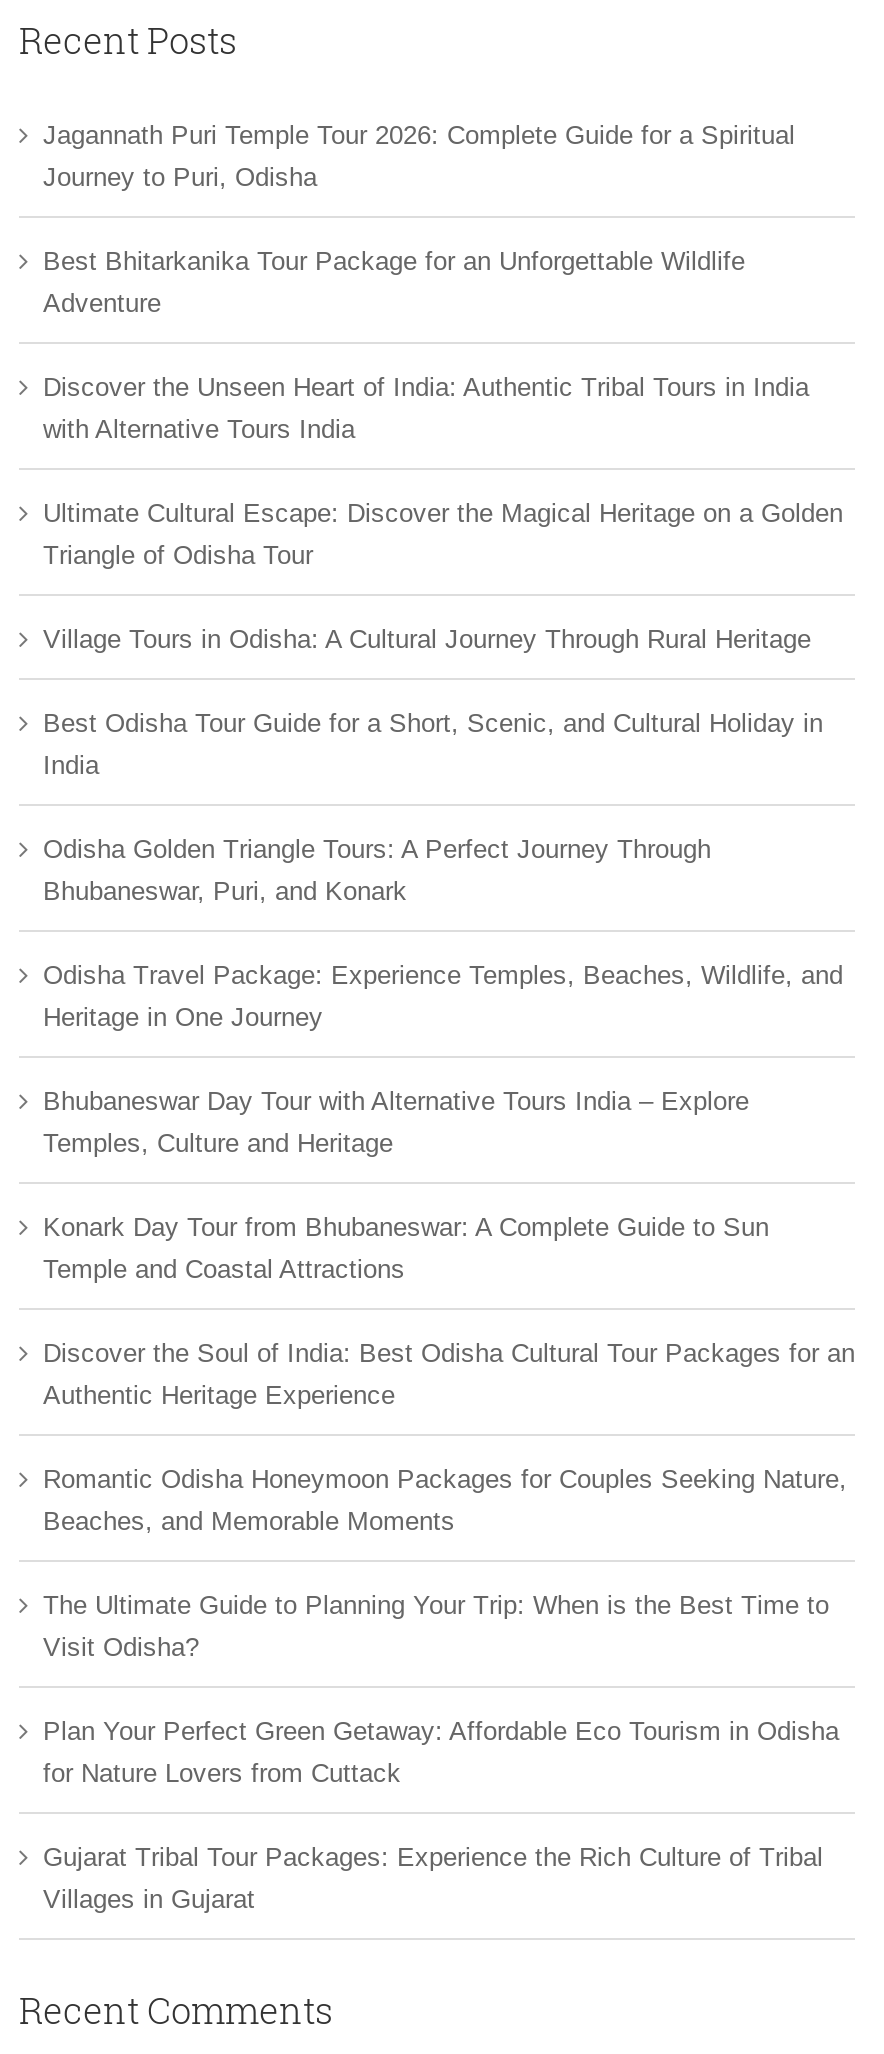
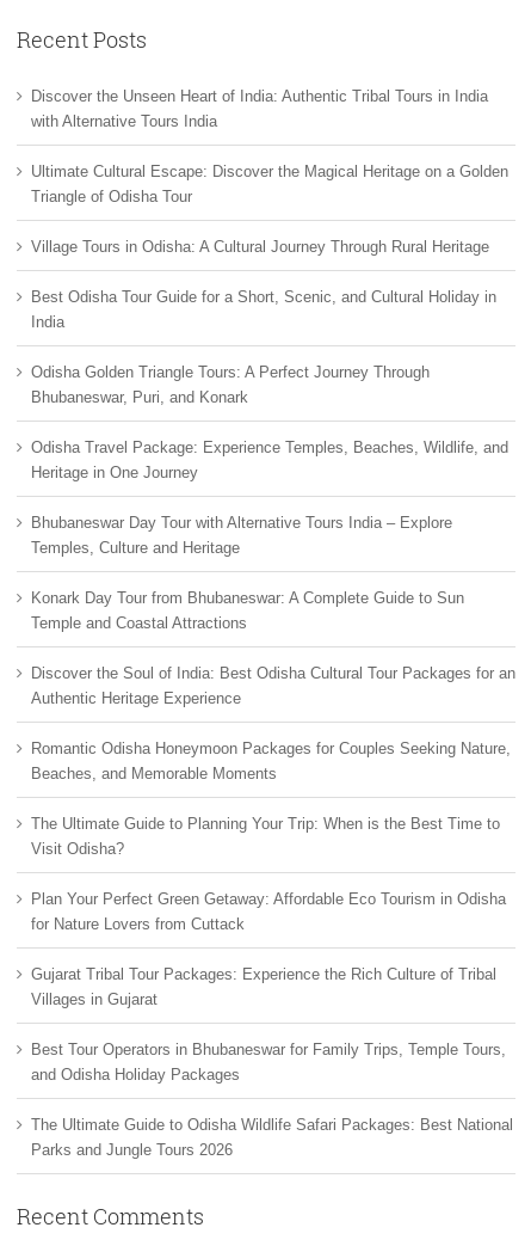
[43,119,795,317] Jagannath Puri Temple Tour 2026: Complete Guide for a Spiritual | Journey to Puri, Odisha | Best Bhitarkanika Tour Package for an Unforgettable Wildlife | Adventure -> none
moved [43,371,855,1913] -> [31,88,515,1009]: Discover the Unseen Heart of India: Authentic Tribal Tours in India | with Alternative Tours India | Ultimate Cultural Escape: Discover the Magical Heritage on a Golden | ... | Gujarat Tribal Tour Packages: Experience the Rich Culture of Tribal | Villages in Gujarat
none -> [31,1041,513,1159] Best Tour Operators in Bhubaneswar for Family Trips, Temple Tours, | and Odisha Holiday Packages | The Ultimate Guide to Odisha Wildlife Safari Packages: Best National | Parks and Jungle Tours 2026

